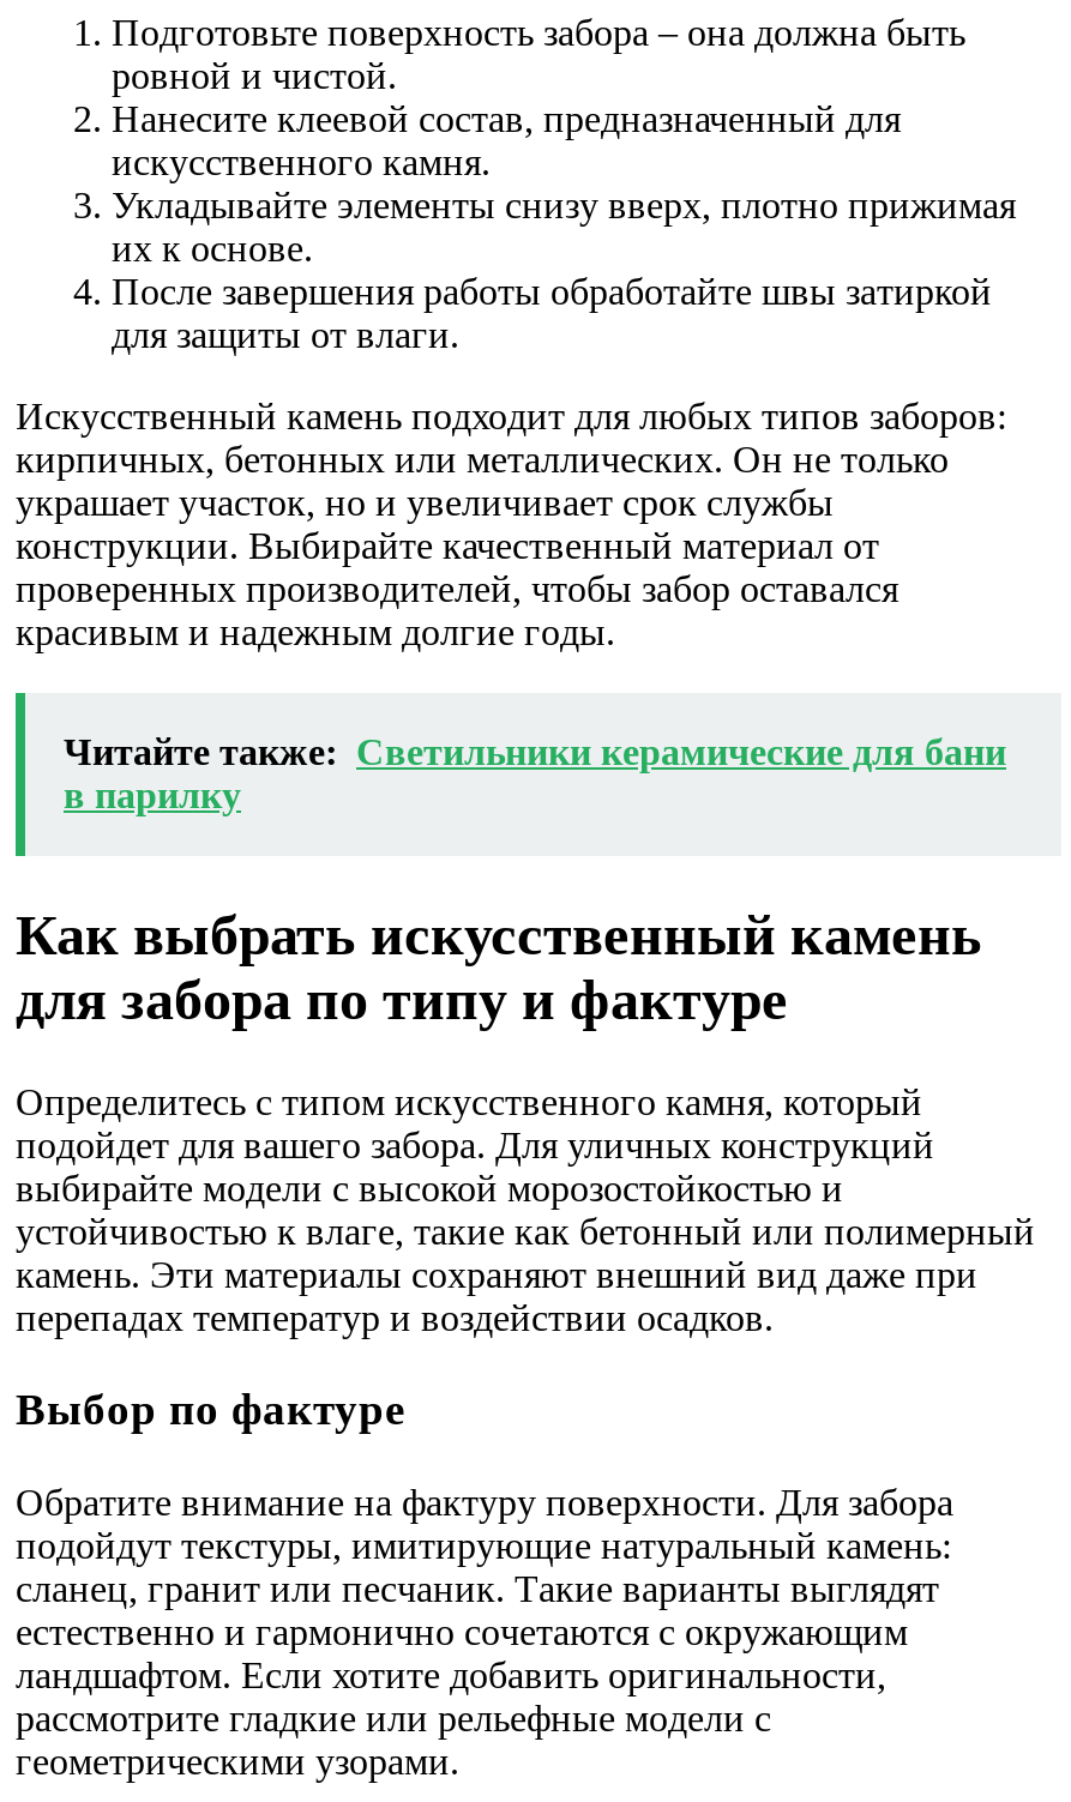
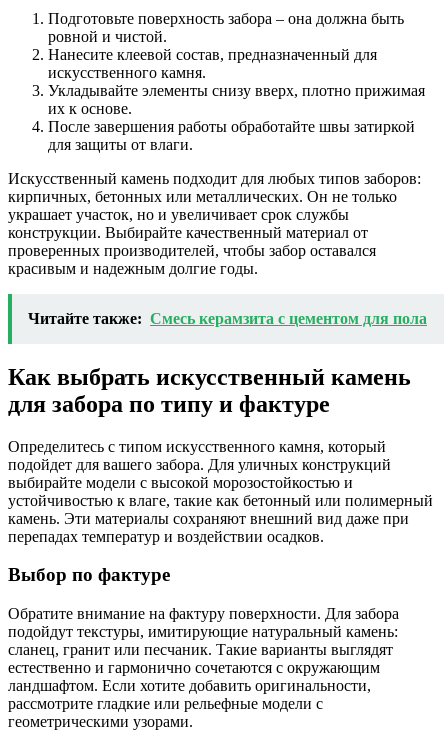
[64,731,1006,815] Читайте также: Светильники керамические для бани | в парилку -> [28,310,427,327] Читайте также: Смесь керамзита с цементом для пола

